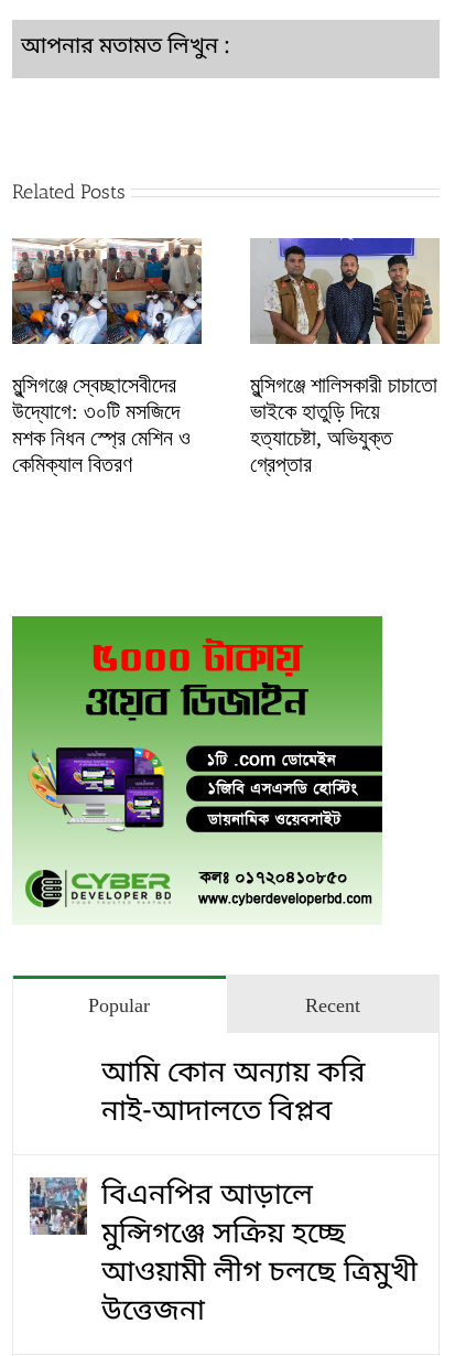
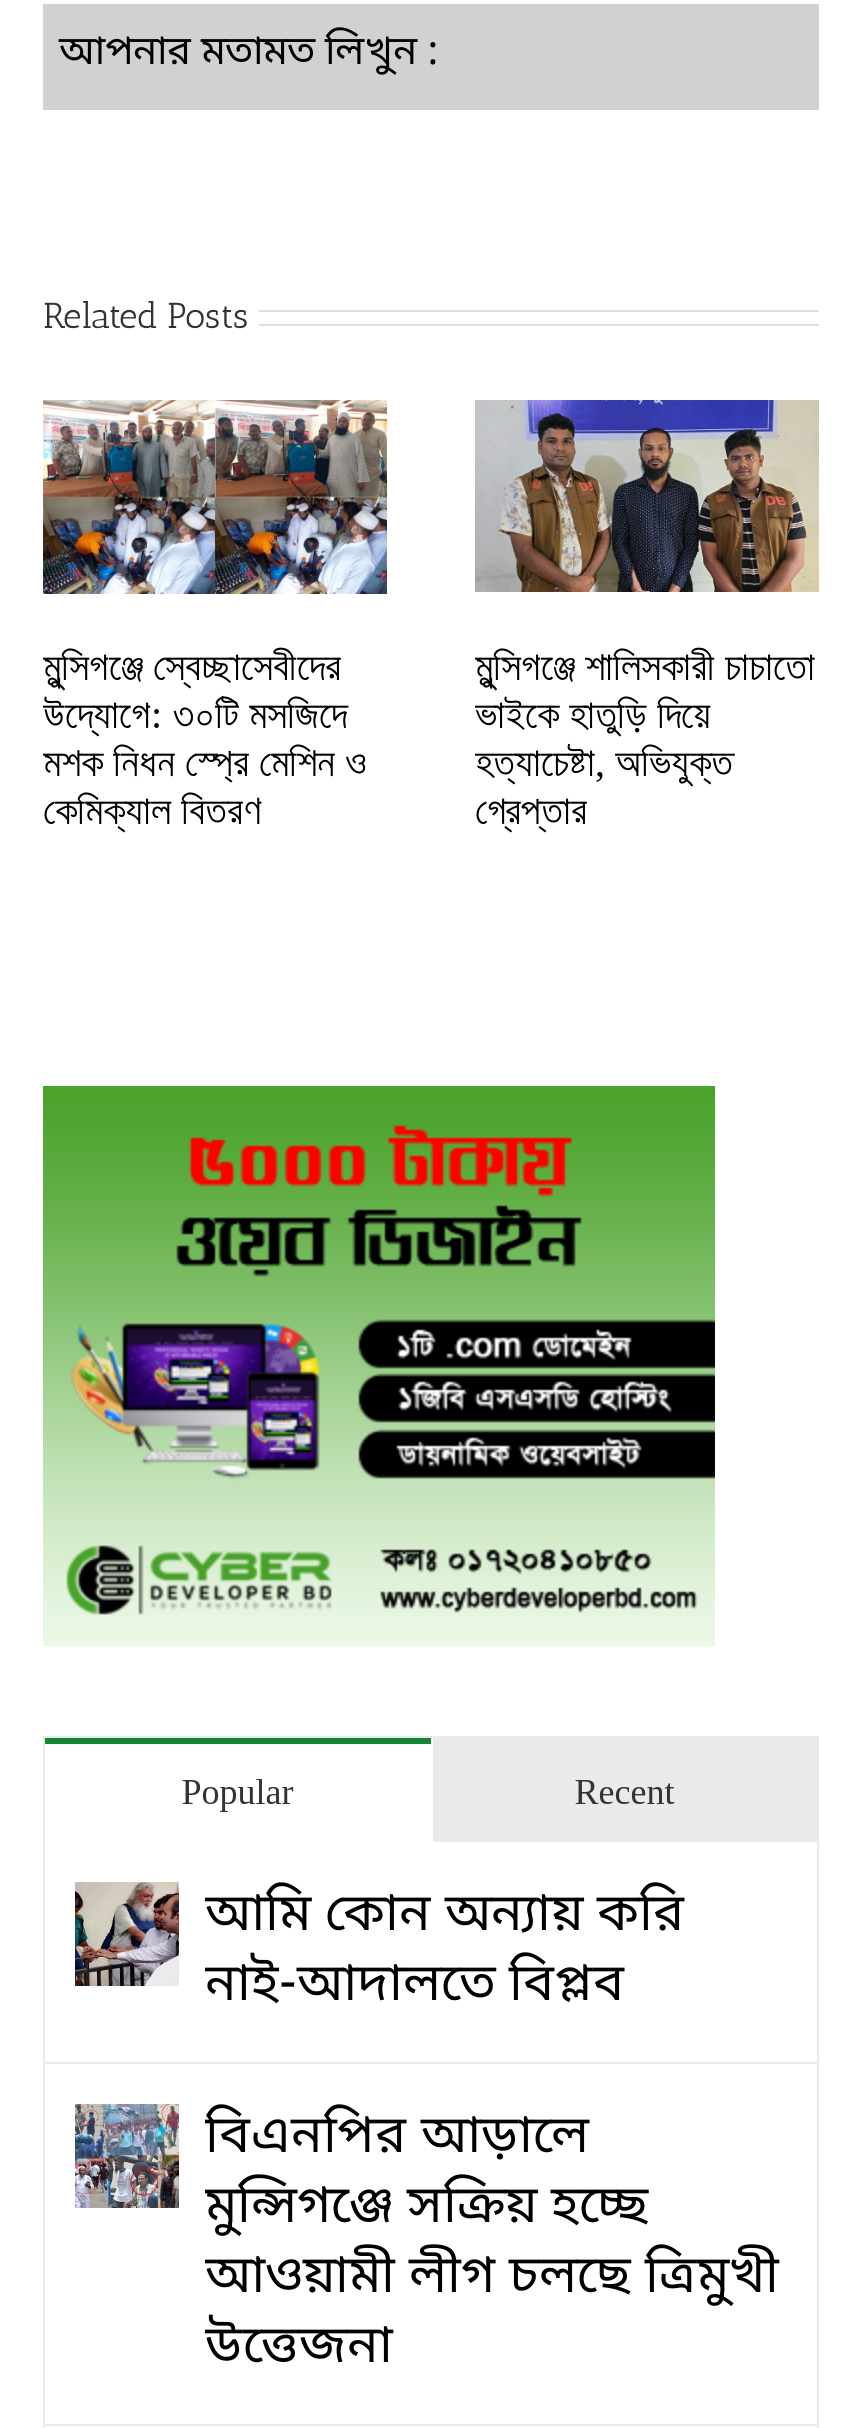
none -> [73,1880,181,1988] [image]

